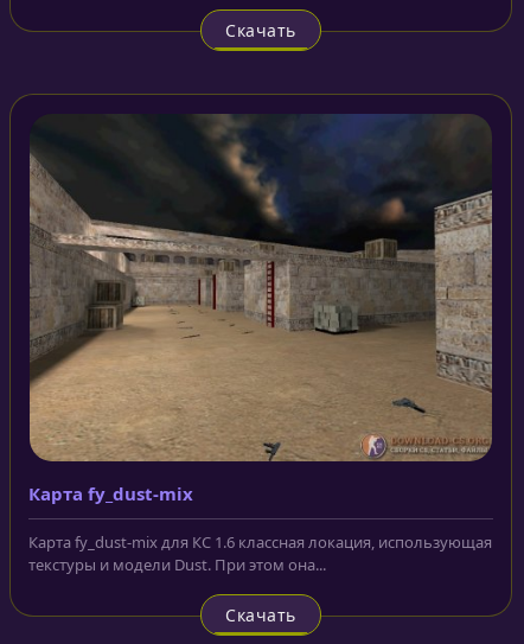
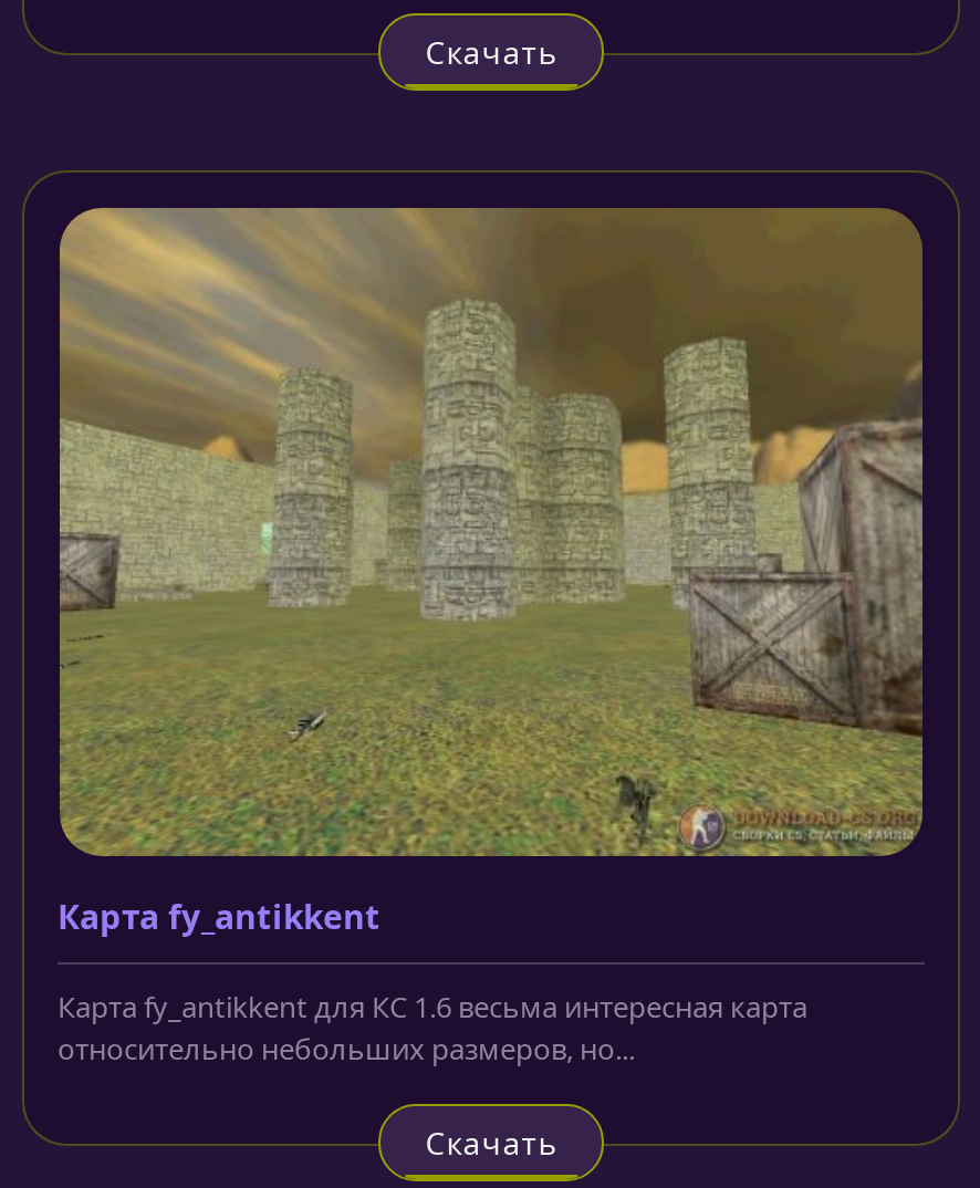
[28,114,493,505] [image] | Карта fy_dust-mix -> [58,206,925,938] [image] | Карта fy_antikkent
[28,531,492,575] Карта fy_dust-mix для КС 1.6 классная локация, использующая | текстуры и модели Dust. При этом она... -> [58,987,807,1069] Карта fy_antikkent для КС 1.6 весьма интересная карта | относительно небольших размеров, но...

